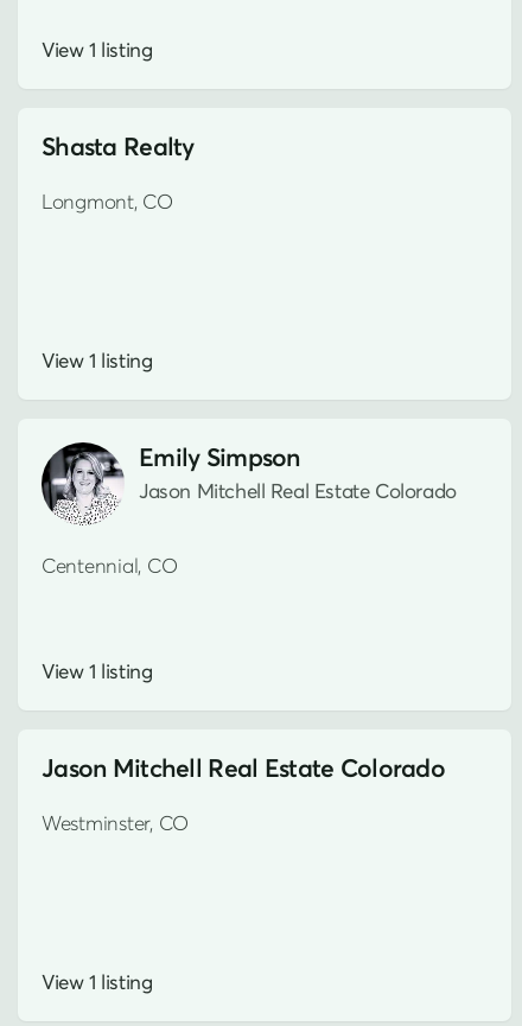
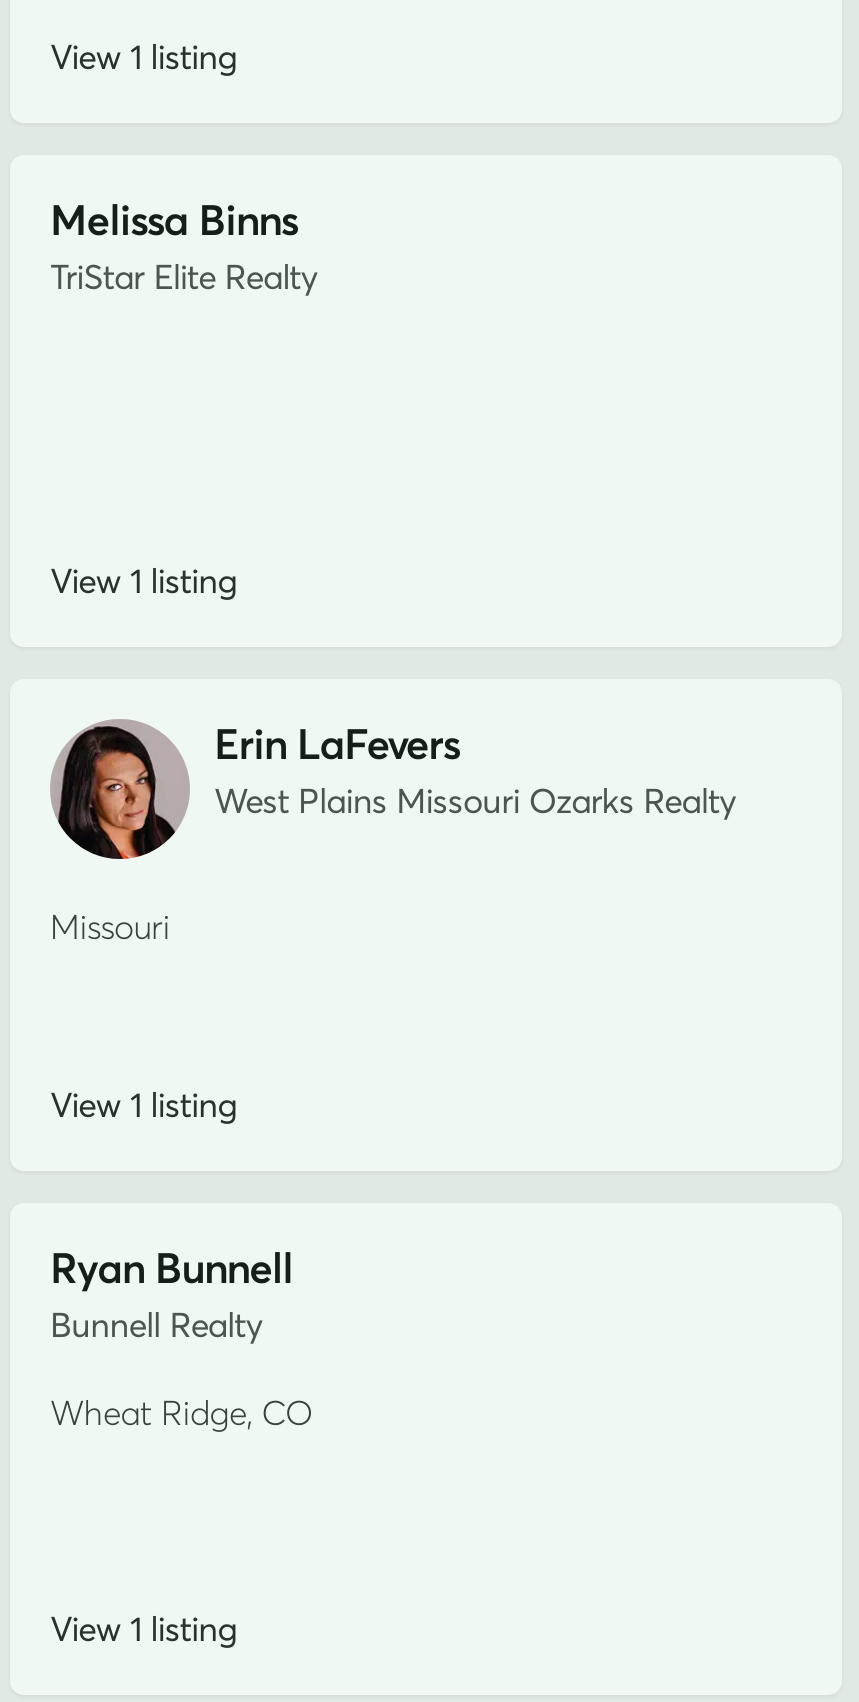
[42,132,194,214] Shasta Realty | Longmont, CO -> [50,195,318,297] Melissa Binns | TriStar Elite Realty
[40,441,456,525] [image] | Emily Simpson | Jason Mitchell Real Estate Colorado -> [50,719,736,861] [image] | Erin LaFevers | West Plains Missouri Ozarks Realty
[42,553,177,578] Centennial, CO -> [50,905,170,947] Missouri
[42,753,445,783] Jason Mitchell Real Estate Colorado -> [50,1243,293,1345] Ryan Bunnell | Bunnell Realty
[42,810,189,835] Westminster, CO -> [50,1391,312,1433] Wheat Ridge, CO

